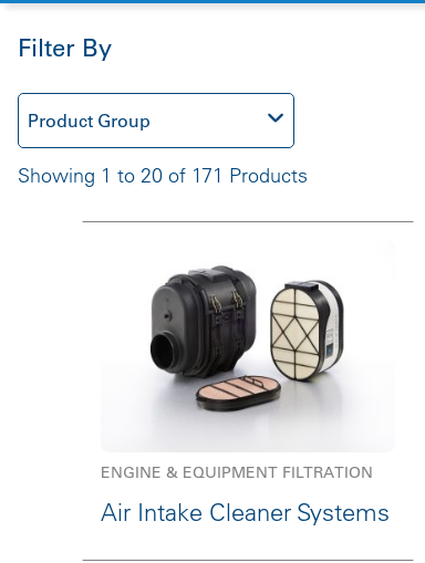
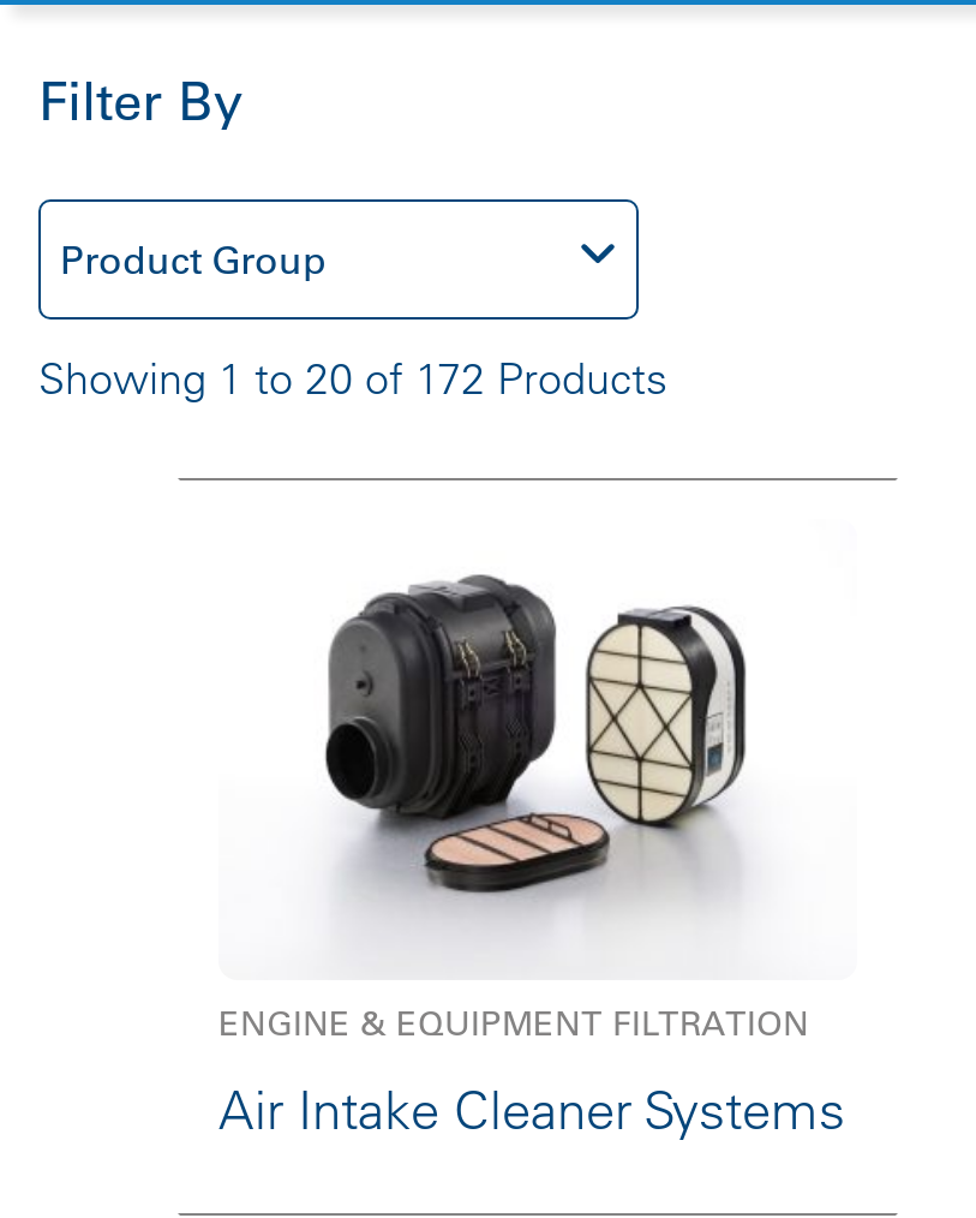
[18,163,308,188] Showing 1 to 20 of 171 Products -> [38,351,667,406] Showing 1 to 20 of 172 Products

